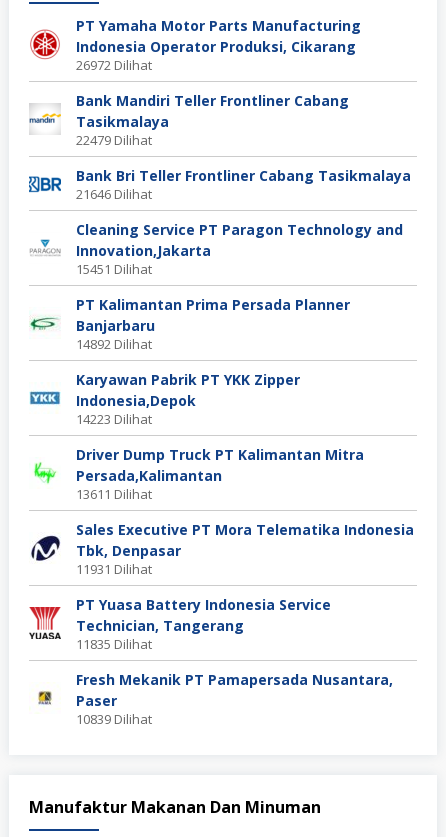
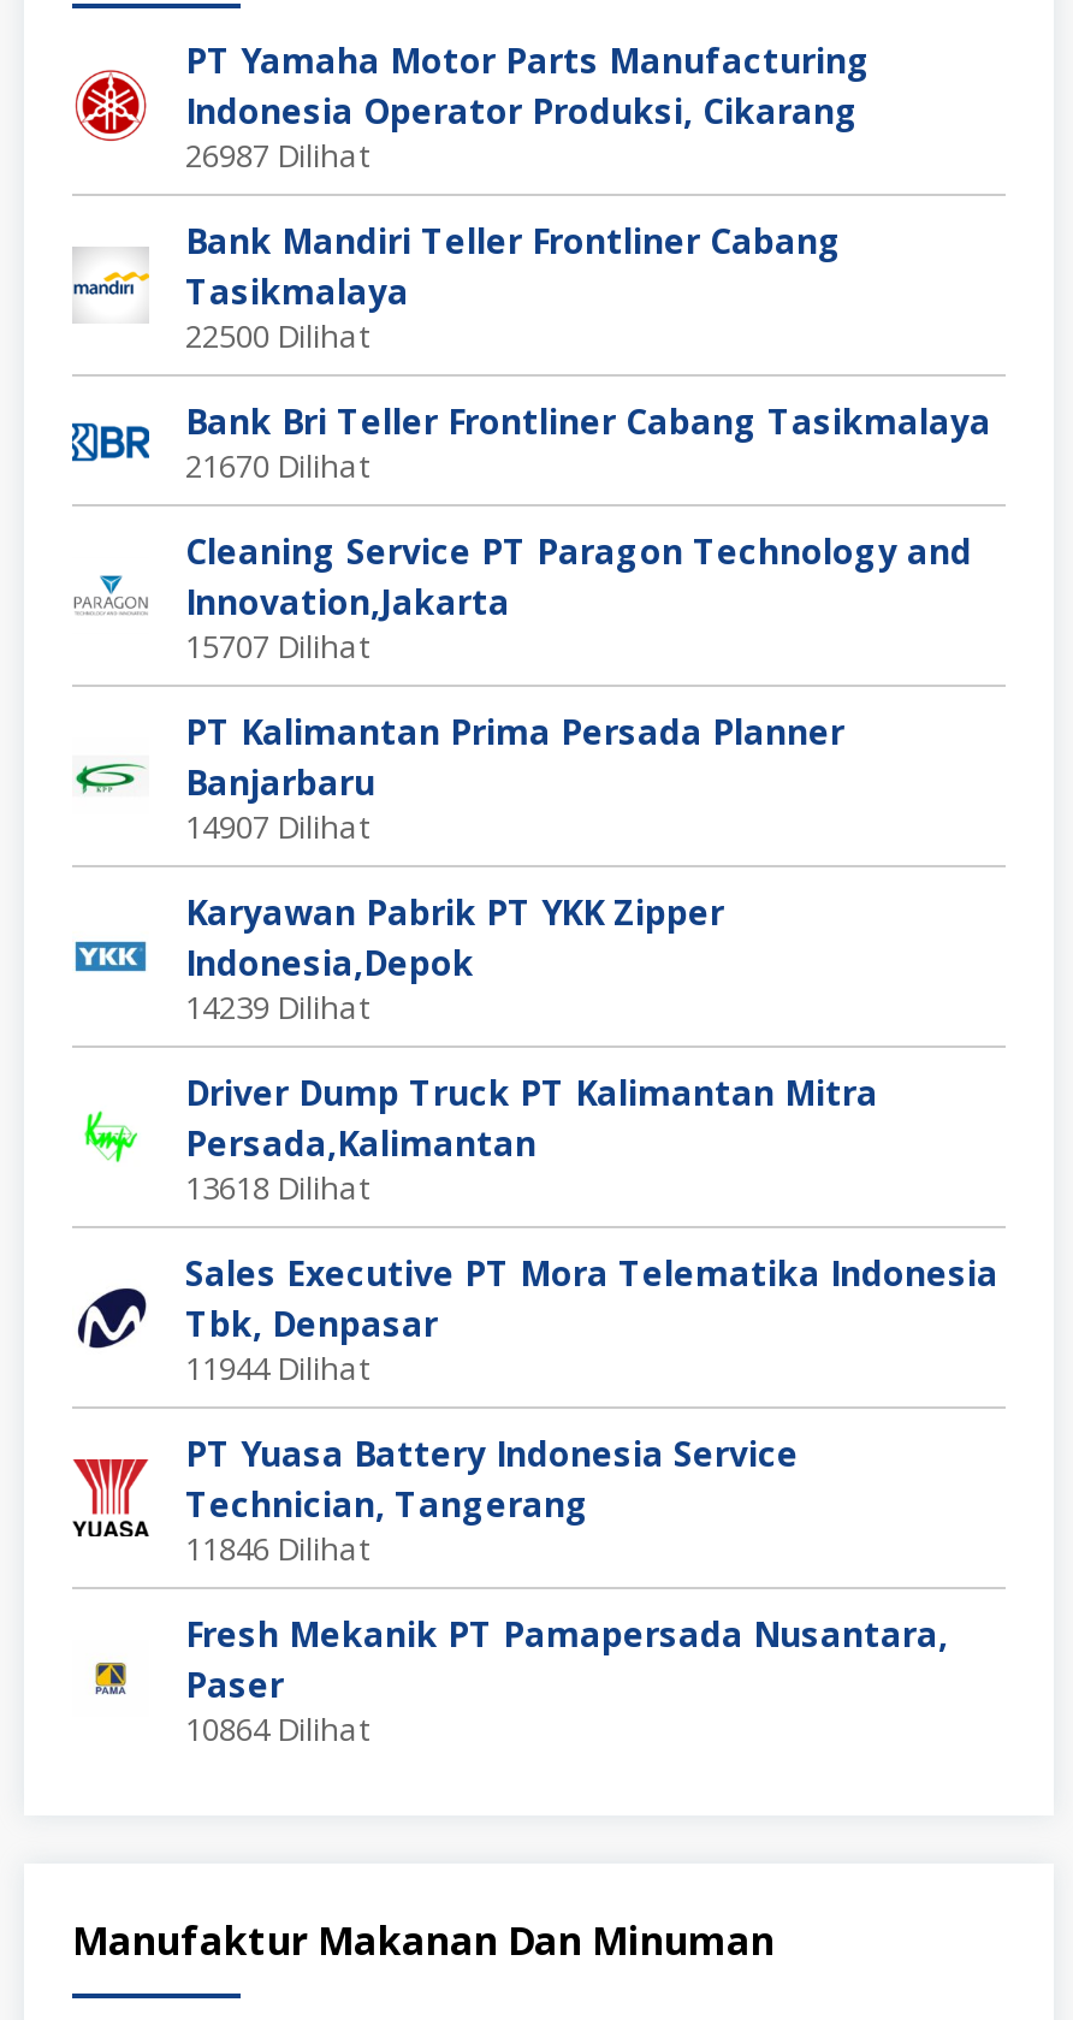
[76,56,152,74] 26972 Dilihat -> [185,133,368,176] 26987 Dilihat
[76,131,152,149] 22479 Dilihat -> [185,314,368,357] 22500 Dilihat
[76,185,152,203] 21646 Dilihat -> [185,443,368,487] 21670 Dilihat
[76,260,152,278] 15451 Dilihat -> [185,624,368,667] 15707 Dilihat
[76,335,152,353] 14892 Dilihat -> [185,804,368,848] 14907 Dilihat
[76,410,152,428] 14223 Dilihat -> [185,985,368,1028] 14239 Dilihat
[76,485,152,503] 13611 Dilihat -> [185,1165,368,1209] 13618 Dilihat
[76,560,152,578] 11931 Dilihat -> [185,1346,368,1389] 11944 Dilihat
[76,635,152,653] 11835 Dilihat -> [185,1526,368,1570] 11846 Dilihat
[76,710,152,728] 10839 Dilihat -> [185,1707,368,1750] 10864 Dilihat

